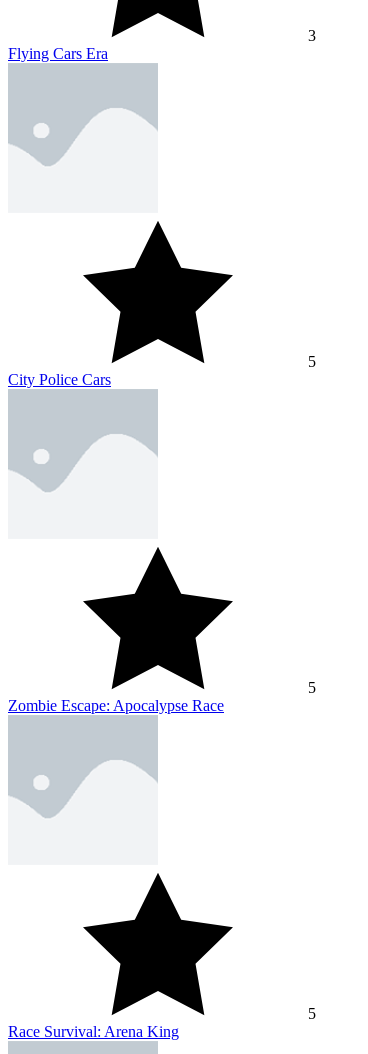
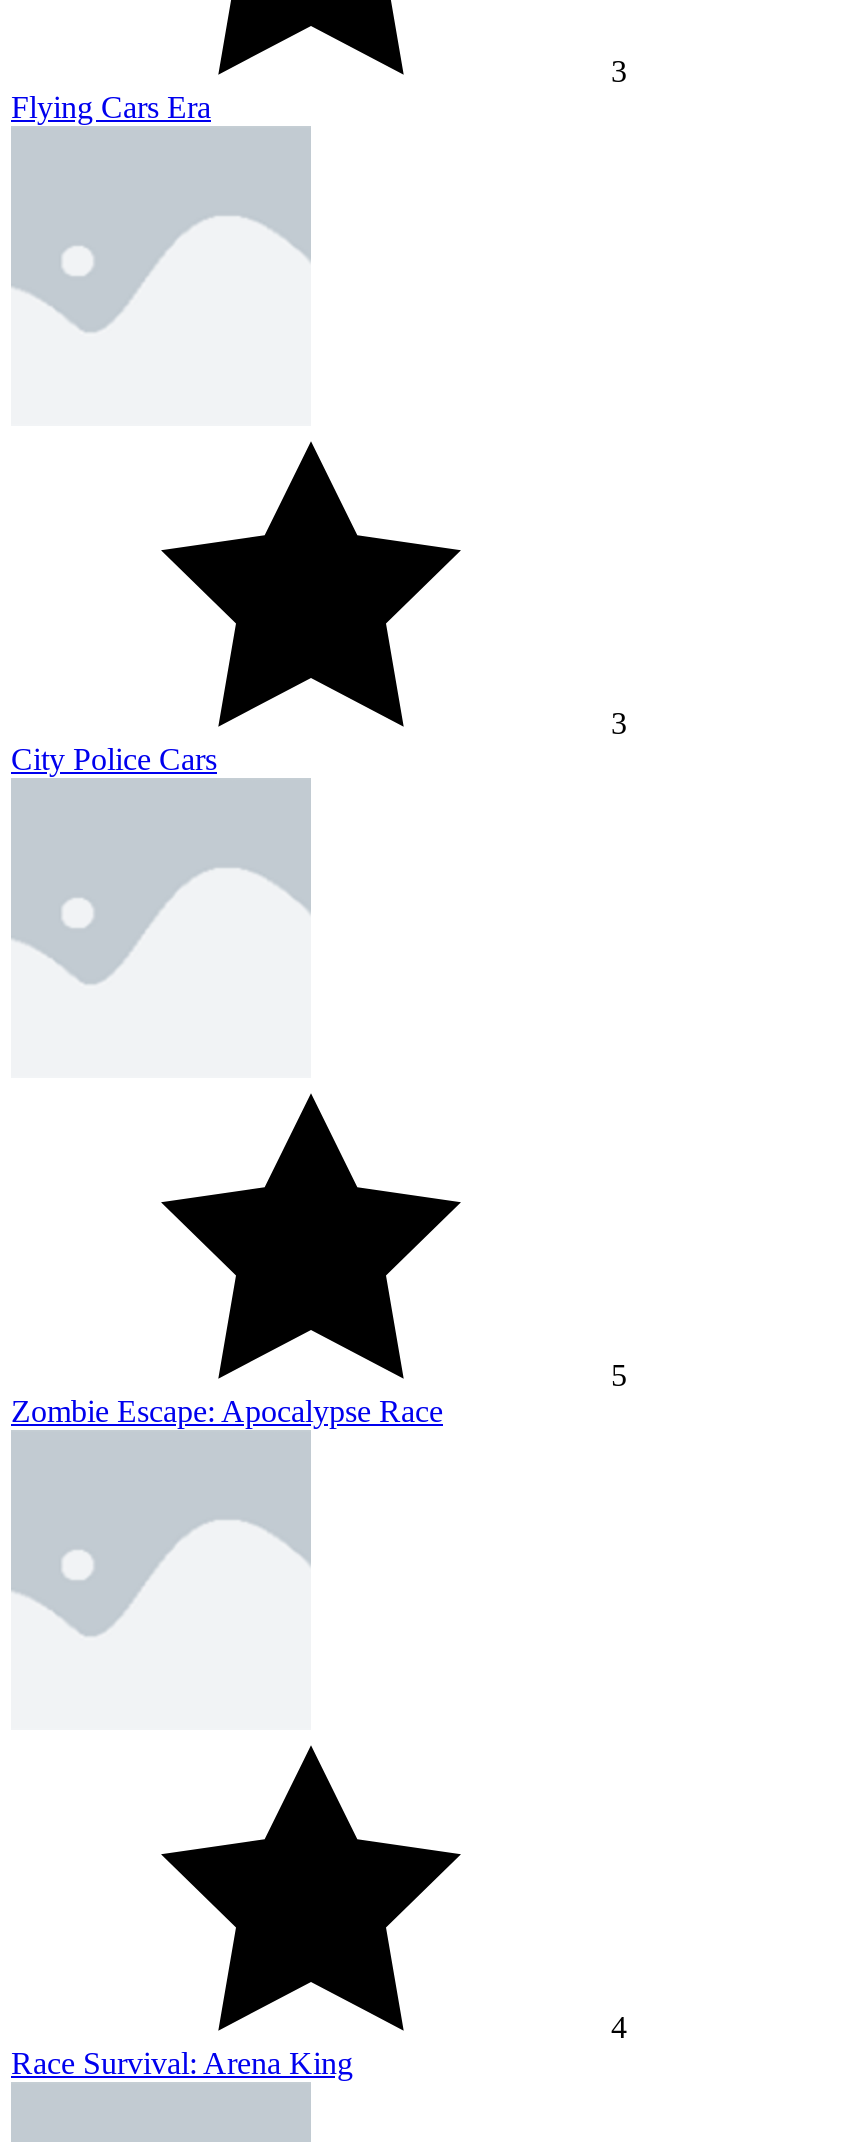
[308,353,316,370] 5 -> [611,706,627,740] 3
[308,1005,316,1022] 5 -> [611,2010,627,2044] 4

